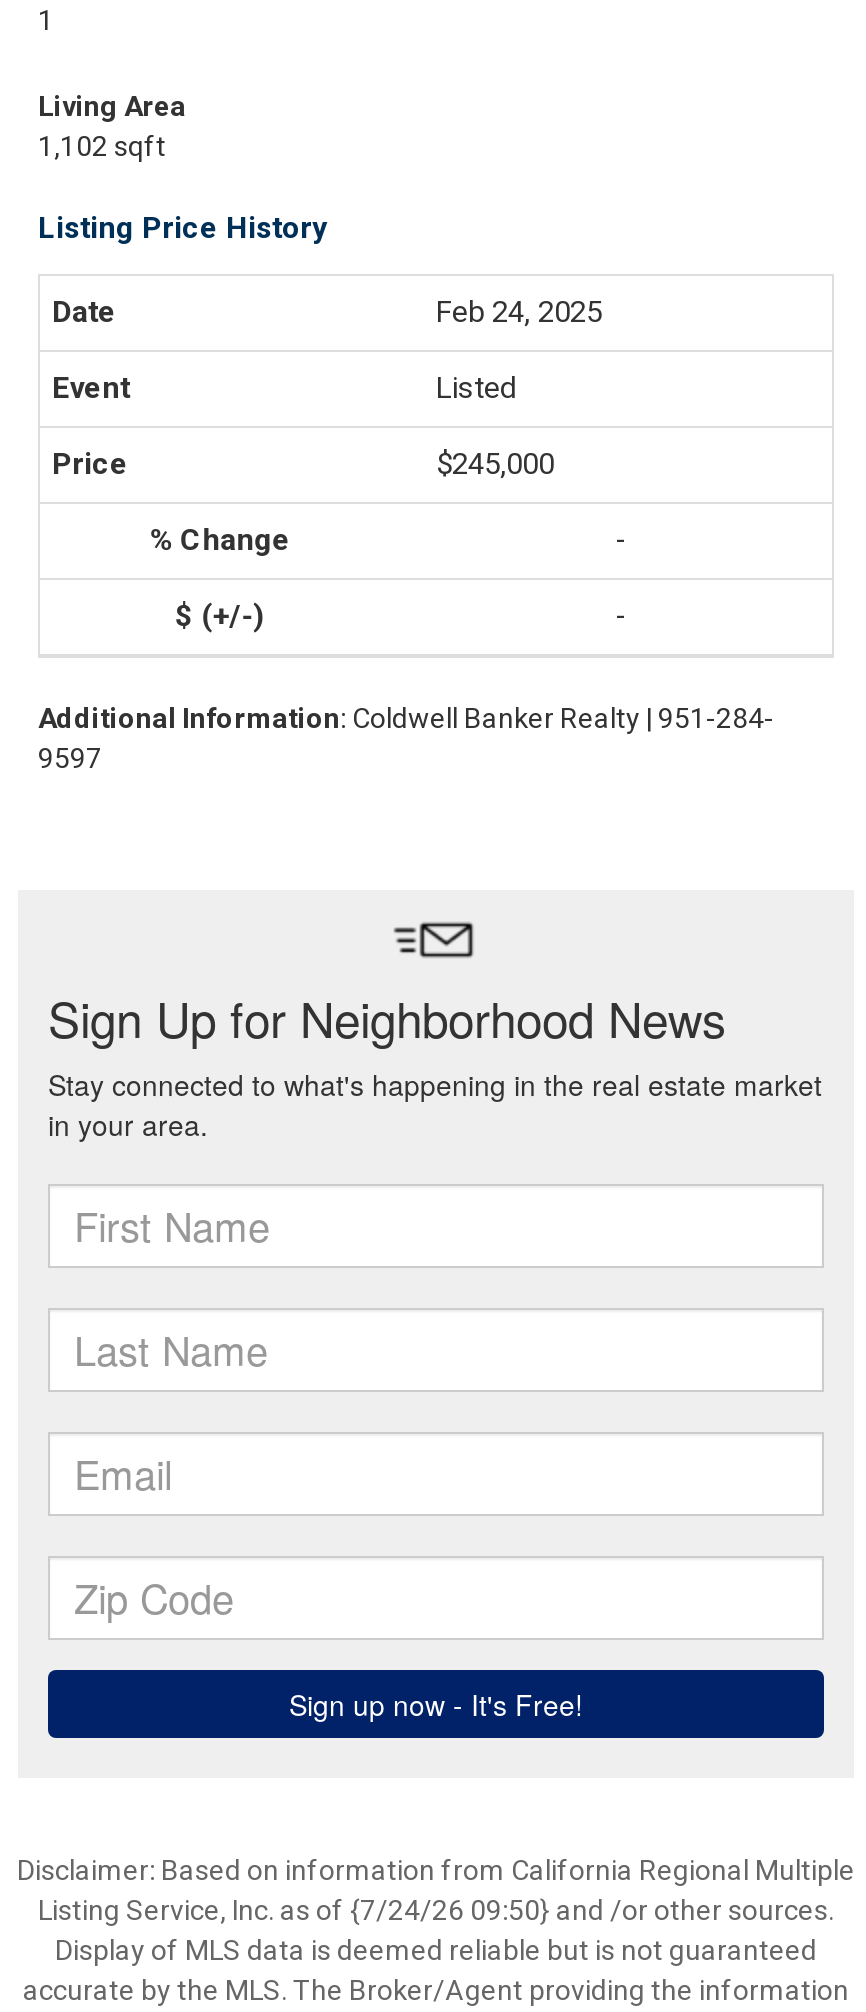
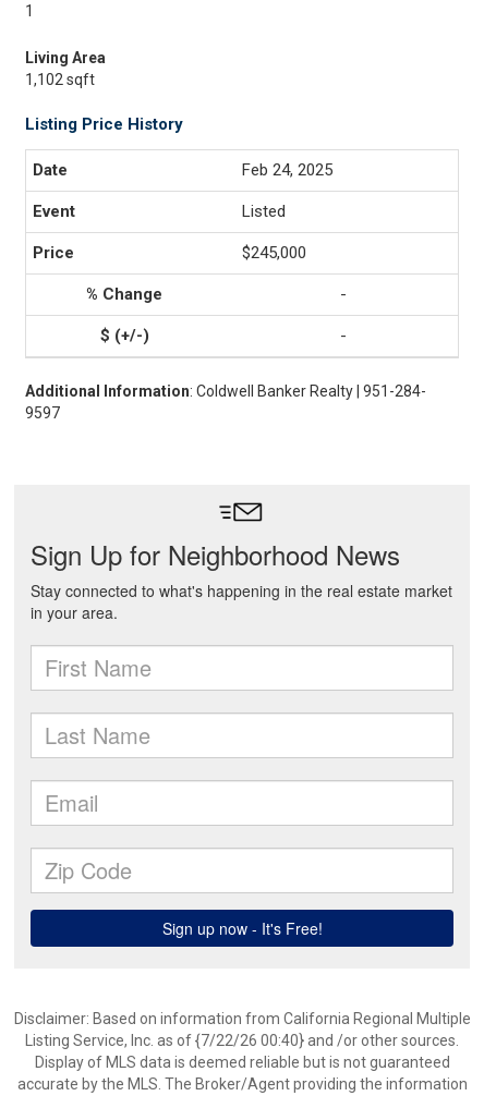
[38,1894,834,1926] Listing Service, Inc. as of {7/24/26 09:50} and /or other sources. -> [25,1032,459,1049] Listing Service, Inc. as of {7/22/26 00:40} and /or other sources.

